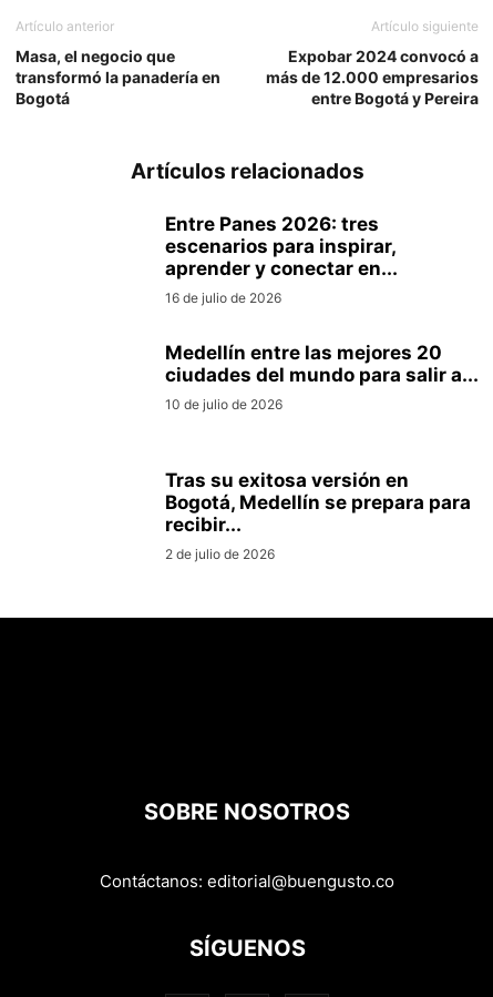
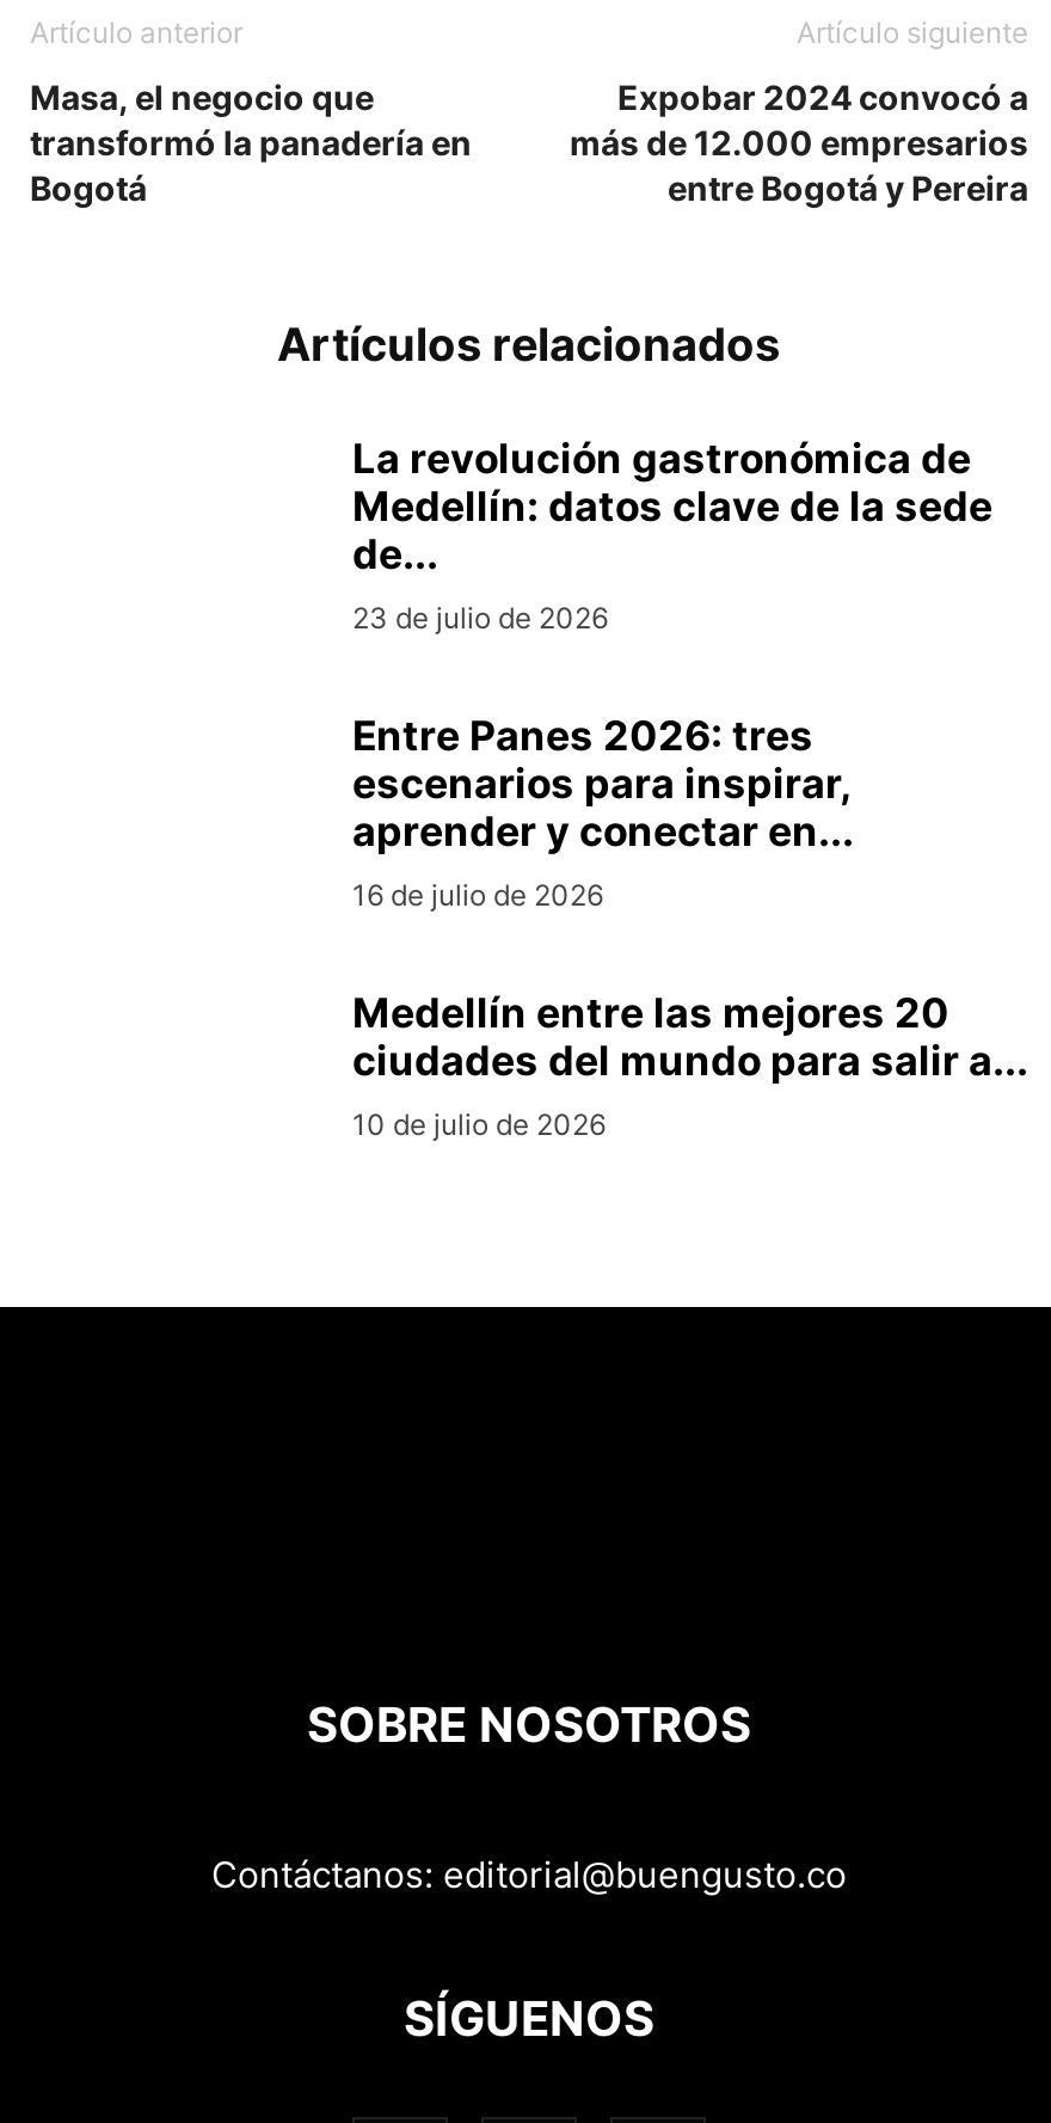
none -> [352,434,992,635] La revolución gastronómica de | Medellín: datos clave de la sede | de... | 23 de julio de 2026
moved [165,213,479,412] -> [352,711,1028,1141]: Entre Panes 2026: tres | escenarios para inspirar, | aprender y conectar en... | 16 de julio de 2026 | Medellín entre las mejores 20 | ciudades del mundo para salir a... | 10 de julio de 2026
[165,469,471,562] Tras su exitosa versión en | Bogotá, Medellín se prepara para | recibir... | 2 de julio de 2026 -> none

